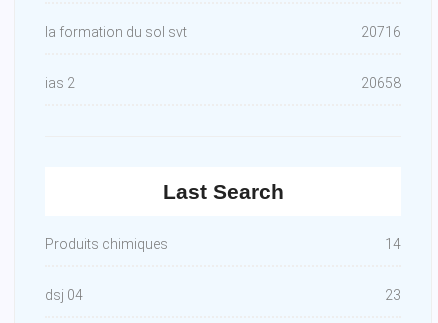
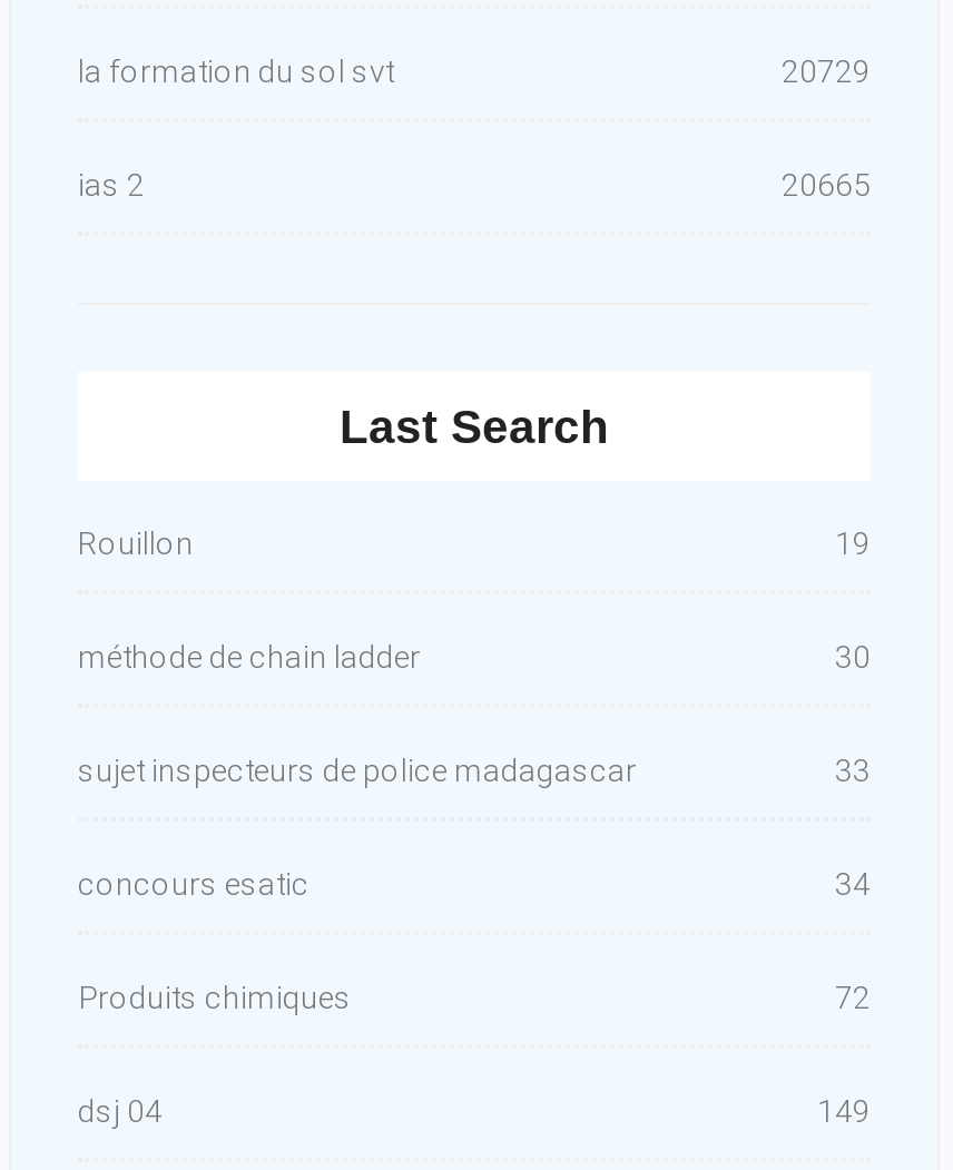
[361,24,401,40] 20716 -> [782,53,871,89] 20729
[361,75,401,91] 20658 -> [782,167,871,203] 20665
none -> [78,525,871,902] Rouillon | 19 | méthode de chain ladder | 30 | sujet inspecteurs de police madagascar | 33 | concours esatic | 34
[385,236,401,252] 14 -> [835,980,871,1015] 72
[385,287,401,303] 23 -> [817,1093,871,1129] 149

